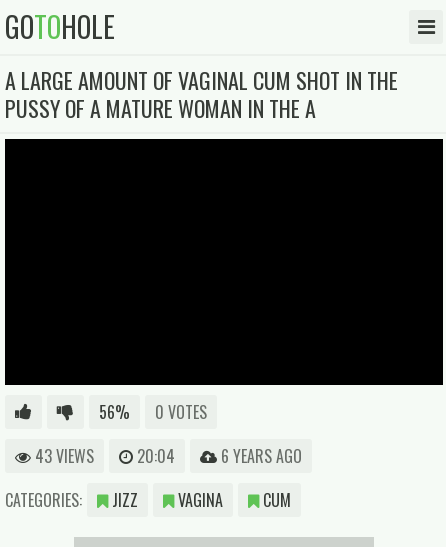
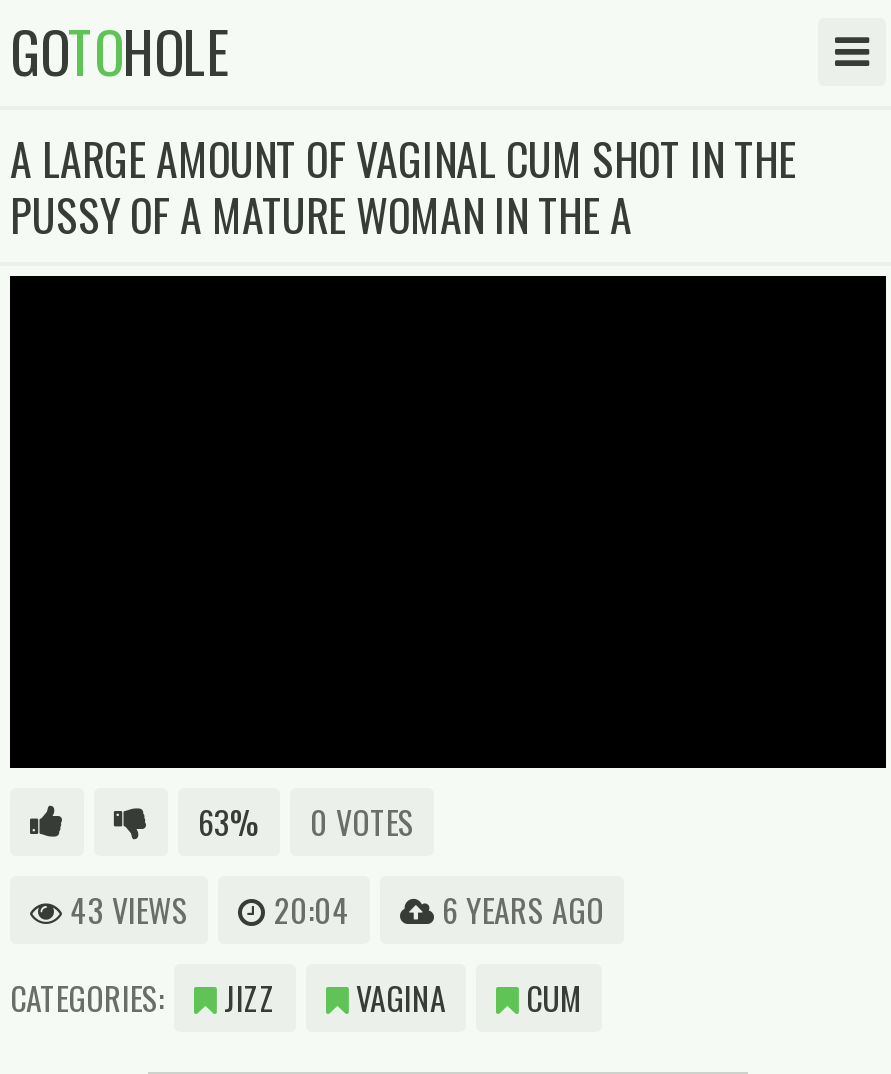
[99,400,207,424] 56% 0 VOTES -> [198,799,414,847] 63% 0 VOTES

